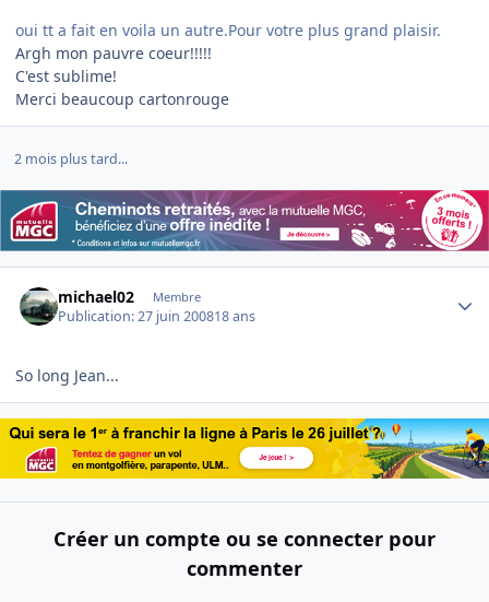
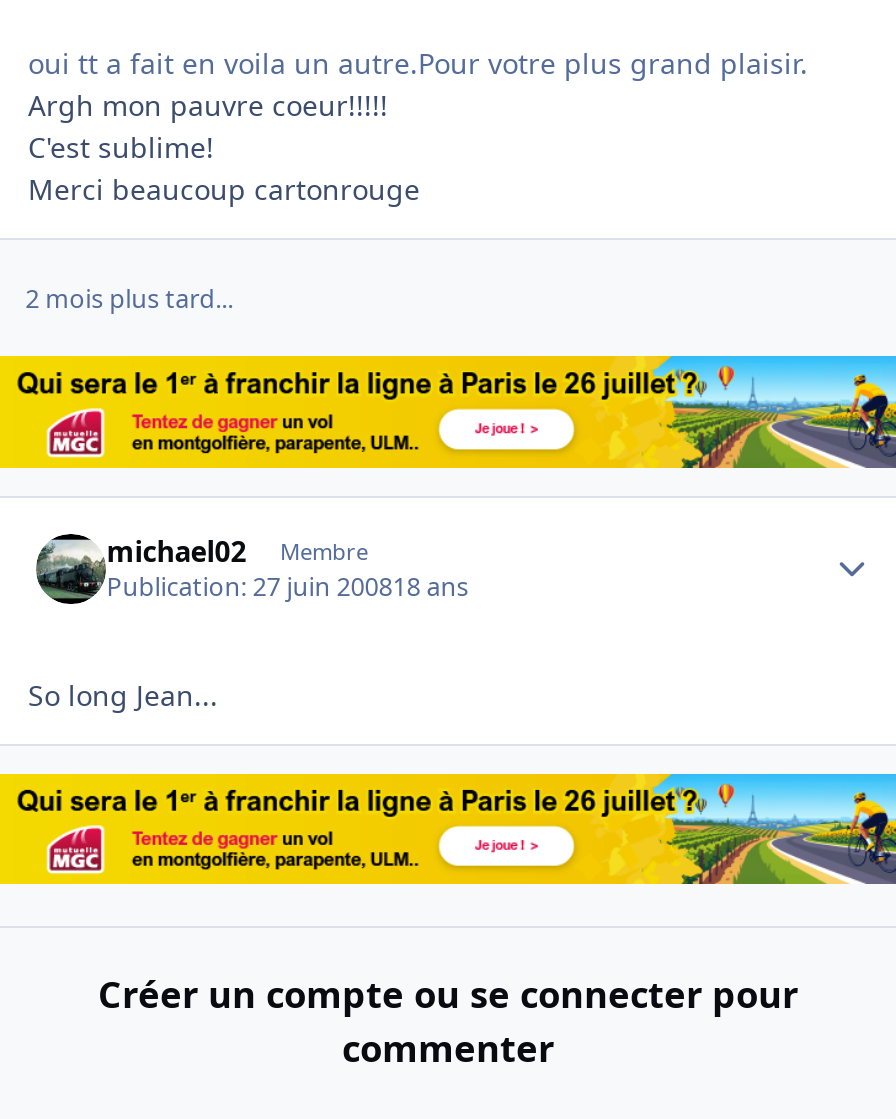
[3,189,486,252] [image] -> [6,354,890,470] [image]

